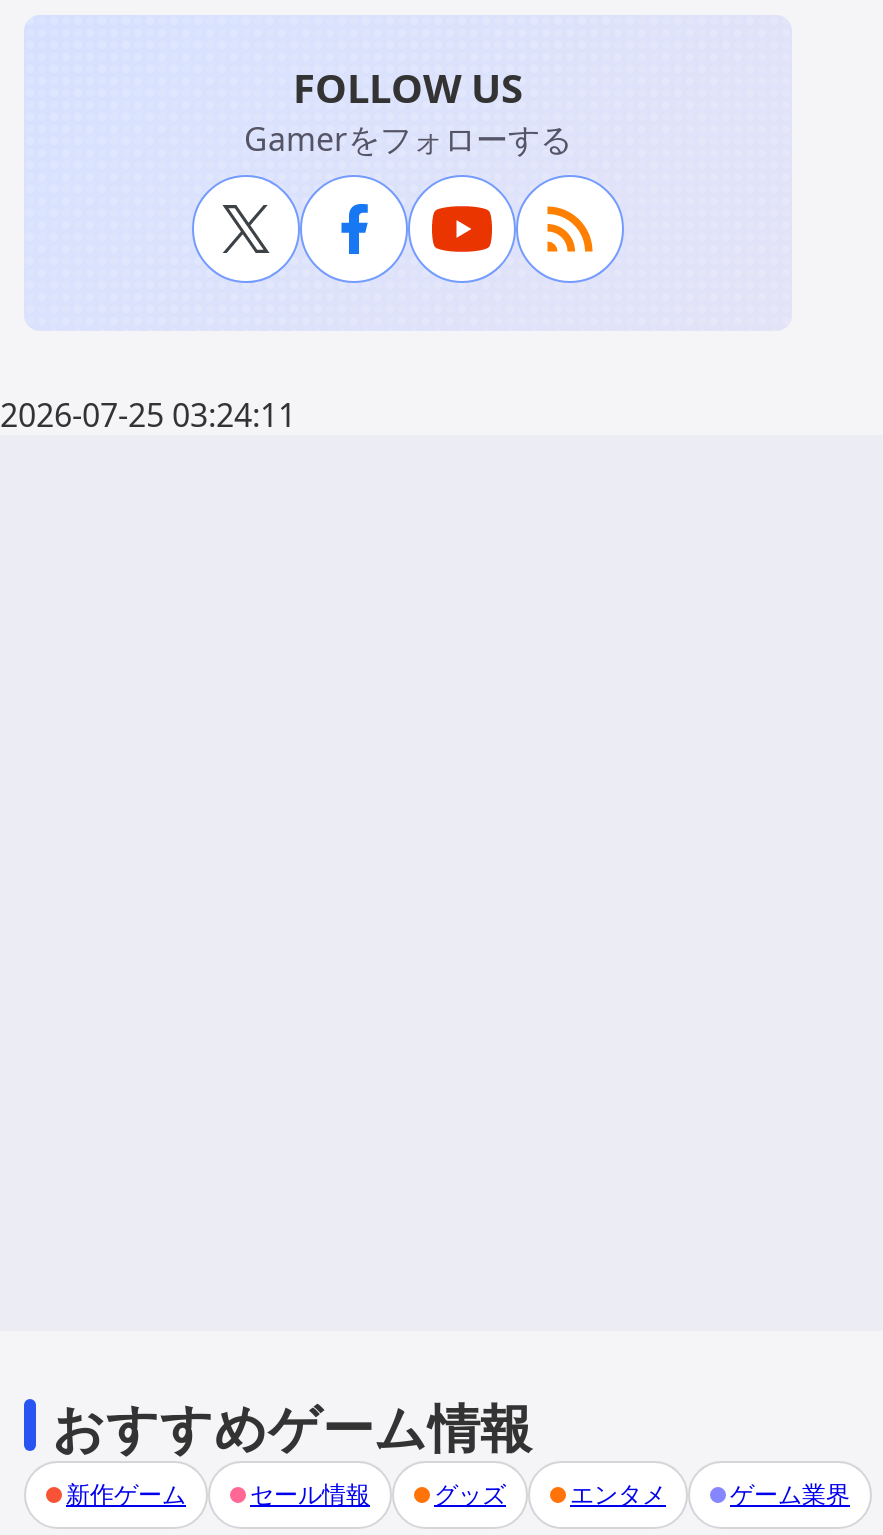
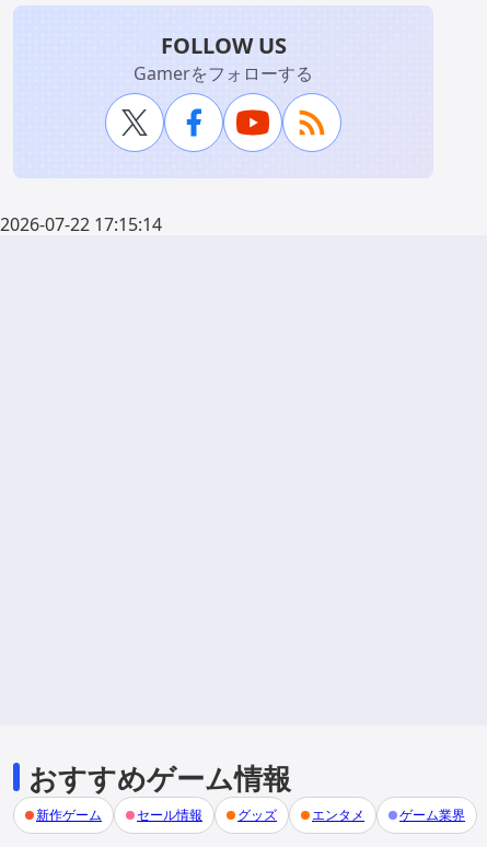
[0,393,296,437] 2026-07-25 03:24:11 -> [0,212,162,236] 2026-07-22 17:15:14

